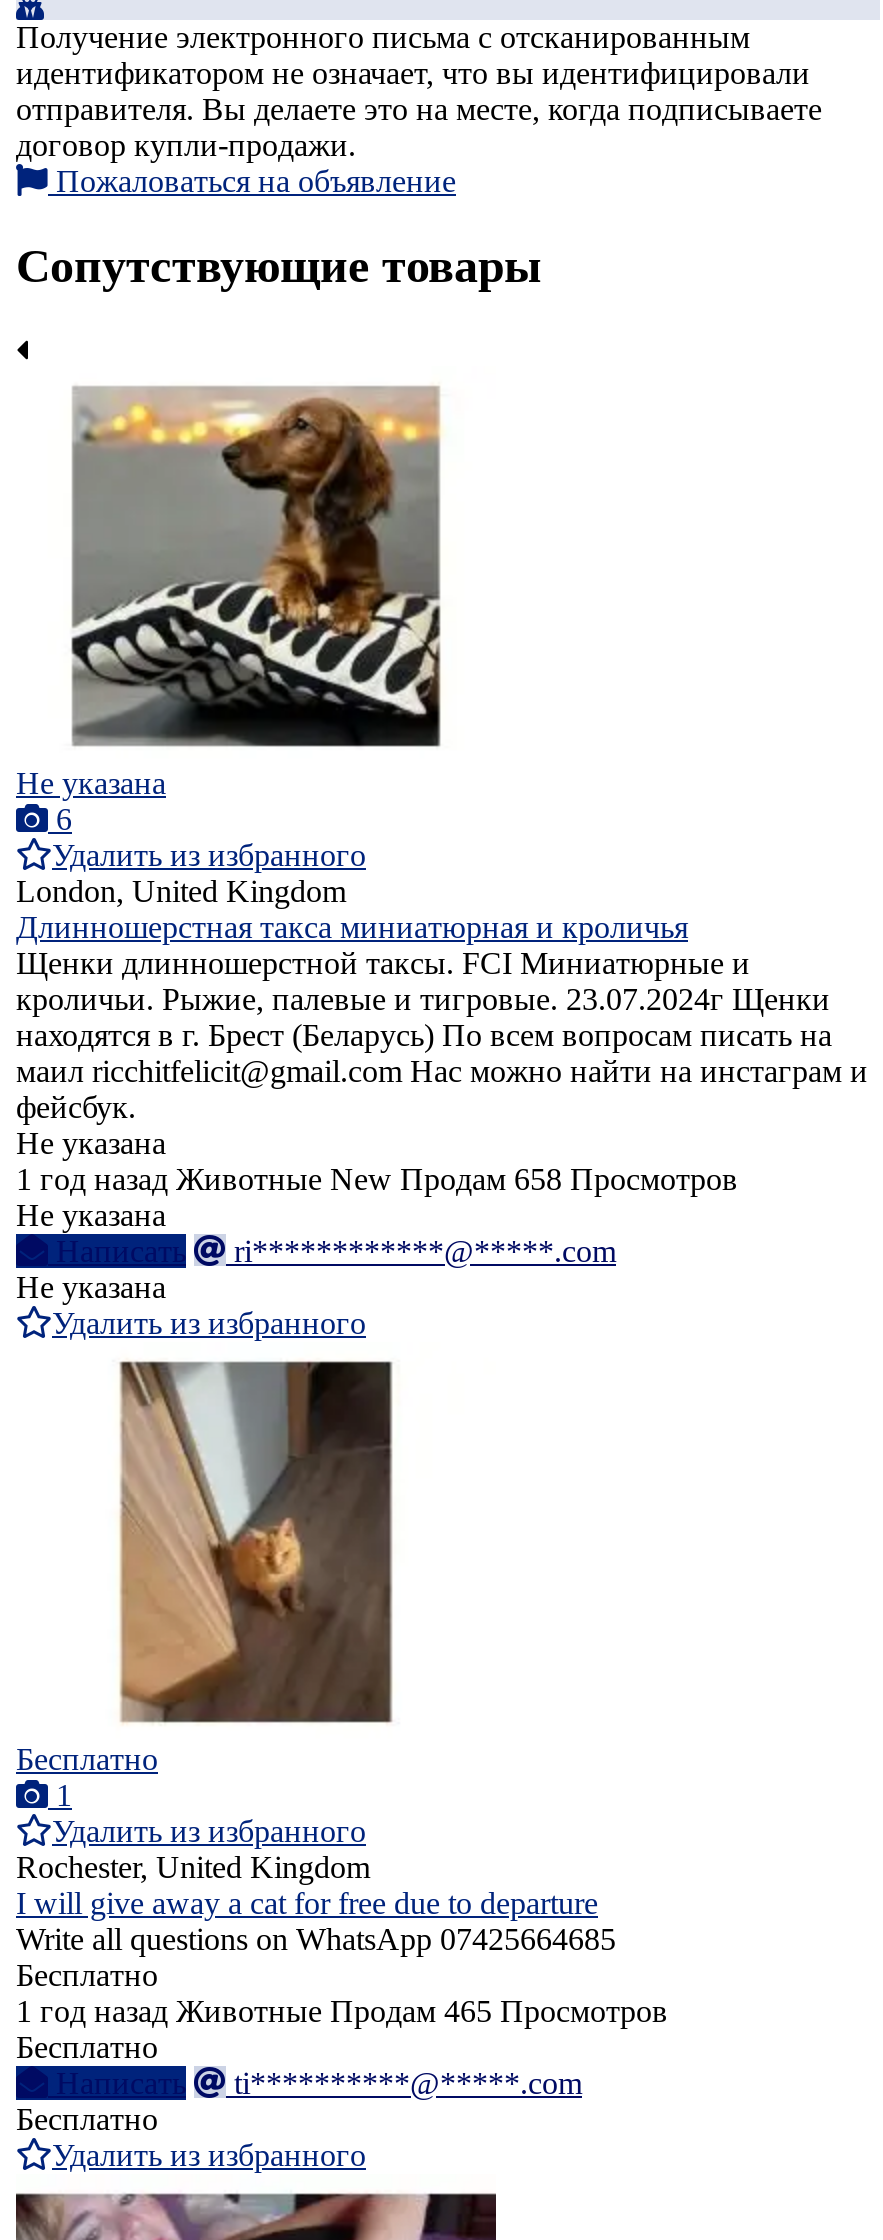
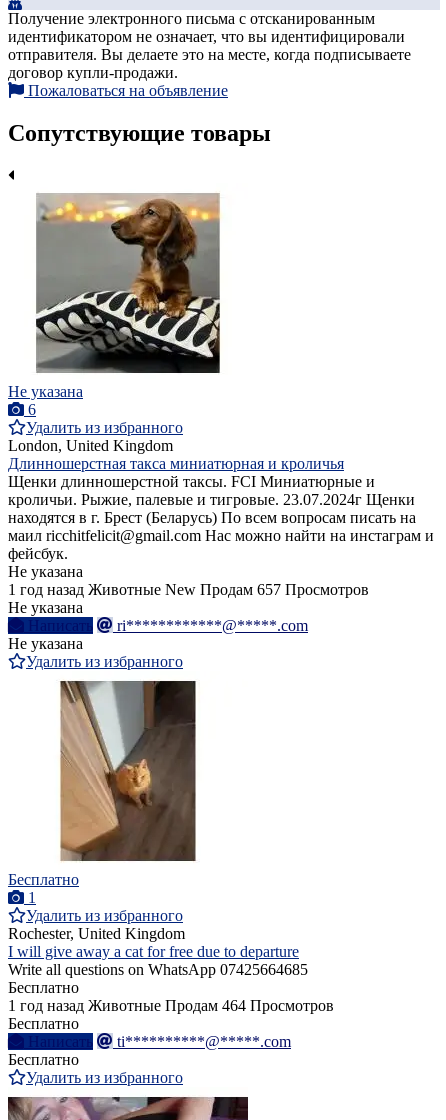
[16,1162,738,1196] 1 год назад Животные New Продам 658 Просмотров -> [8,581,369,598] 1 год назад Животные New Продам 657 Просмотров
[16,1994,668,2028] 1 год назад Животные Продам 465 Просмотров -> [8,997,334,1014] 1 год назад Животные Продам 464 Просмотров

